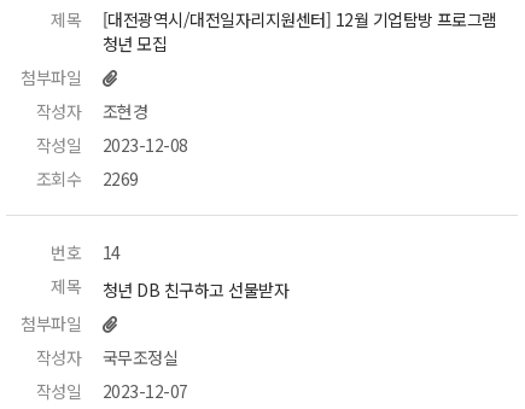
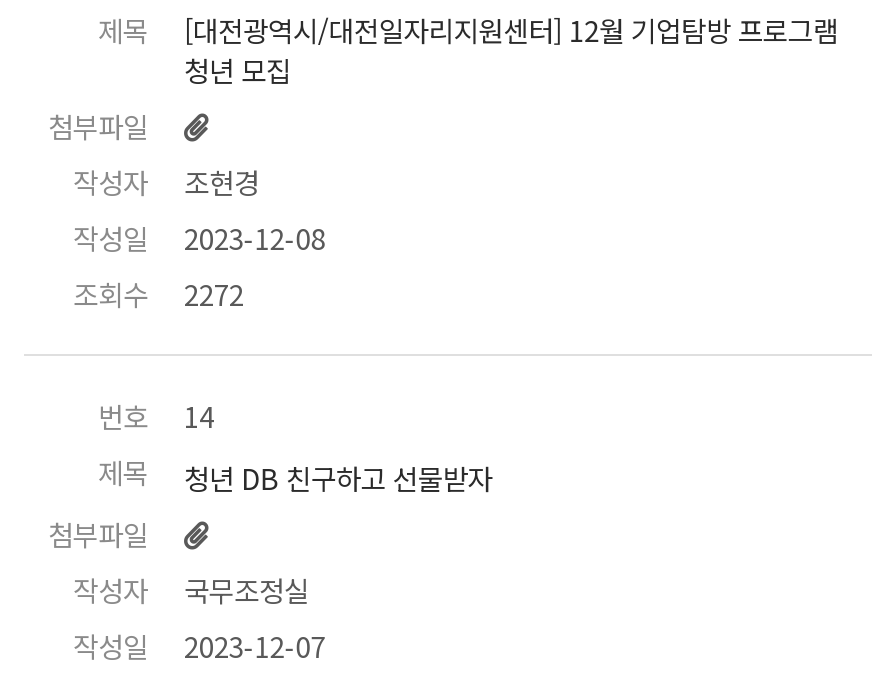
[36,167,139,191] 조회수 2269 -> [73,275,244,315] 조회수 2272

